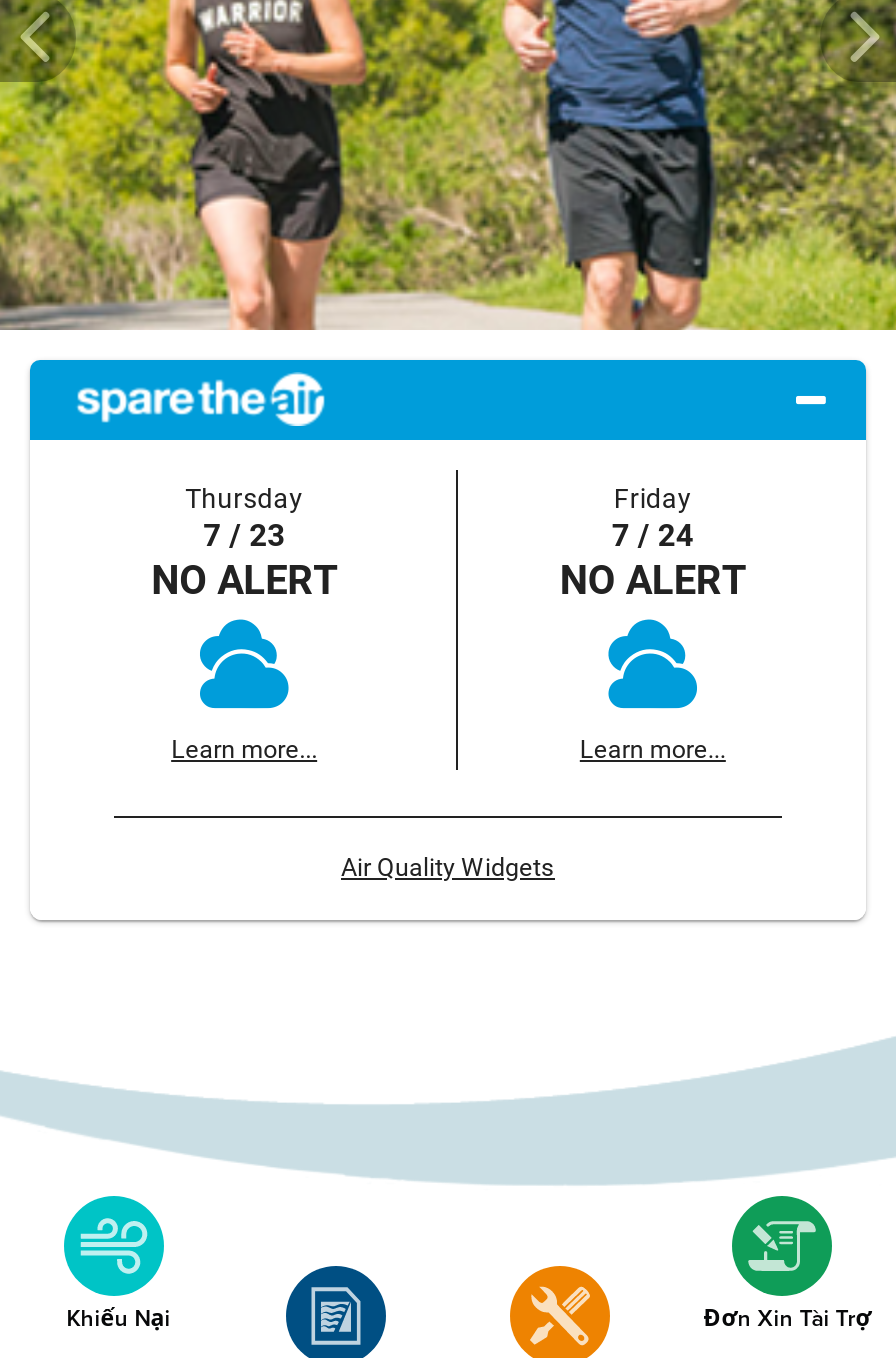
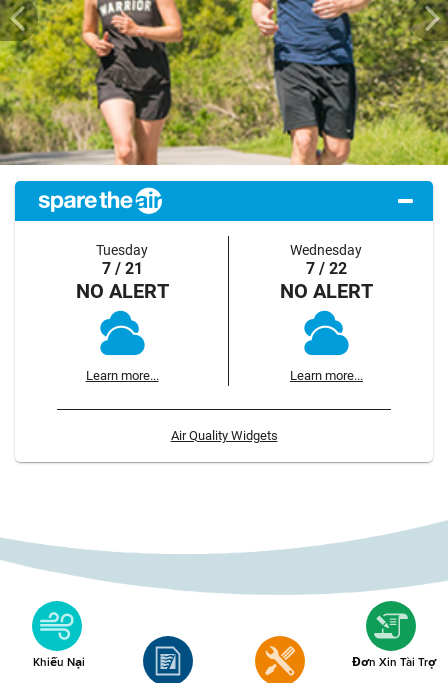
[185,480,303,554] Thursday | 7 / 23 -> [96,241,148,278] Tuesday | 7 / 21
[612,480,694,554] Friday | 7 / 24 -> [290,241,362,278] Wednesday | 7 / 22

